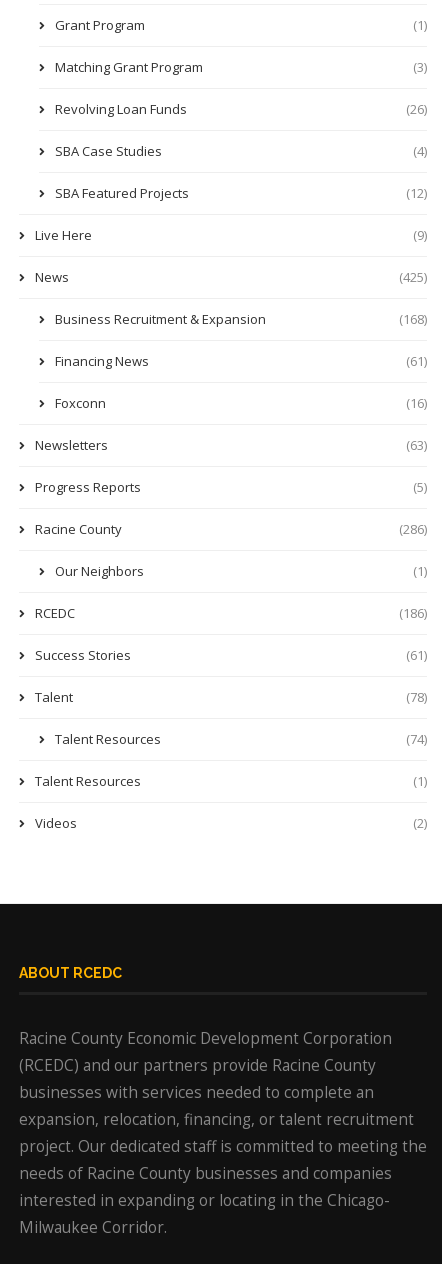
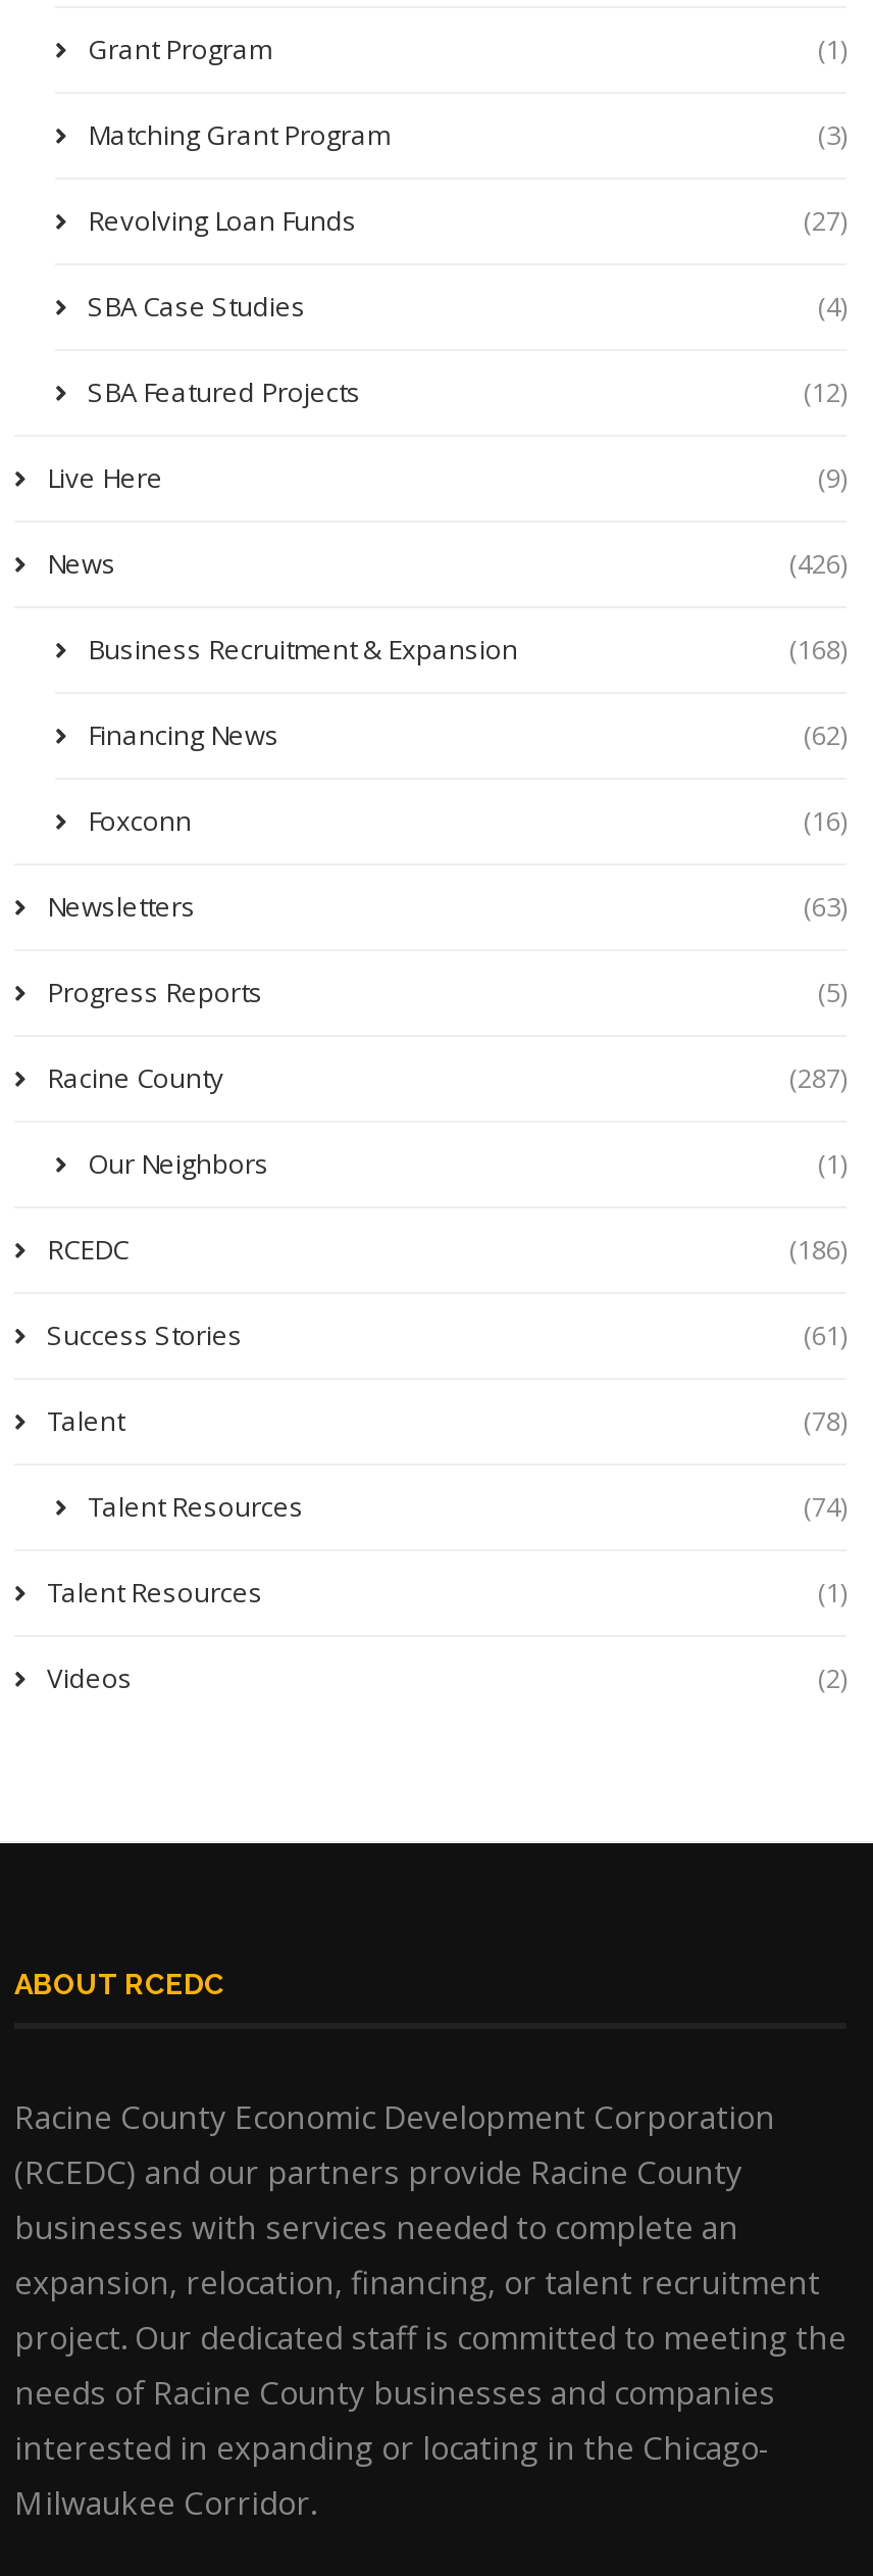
[406,100,427,118] (26) -> [804,203,846,240] (27)
[399,268,427,286] (425) -> [789,546,846,583] (426)
[406,352,427,370] (61) -> [804,717,846,754] (62)
[399,520,427,538] (286) -> [789,1060,846,1097] (287)

